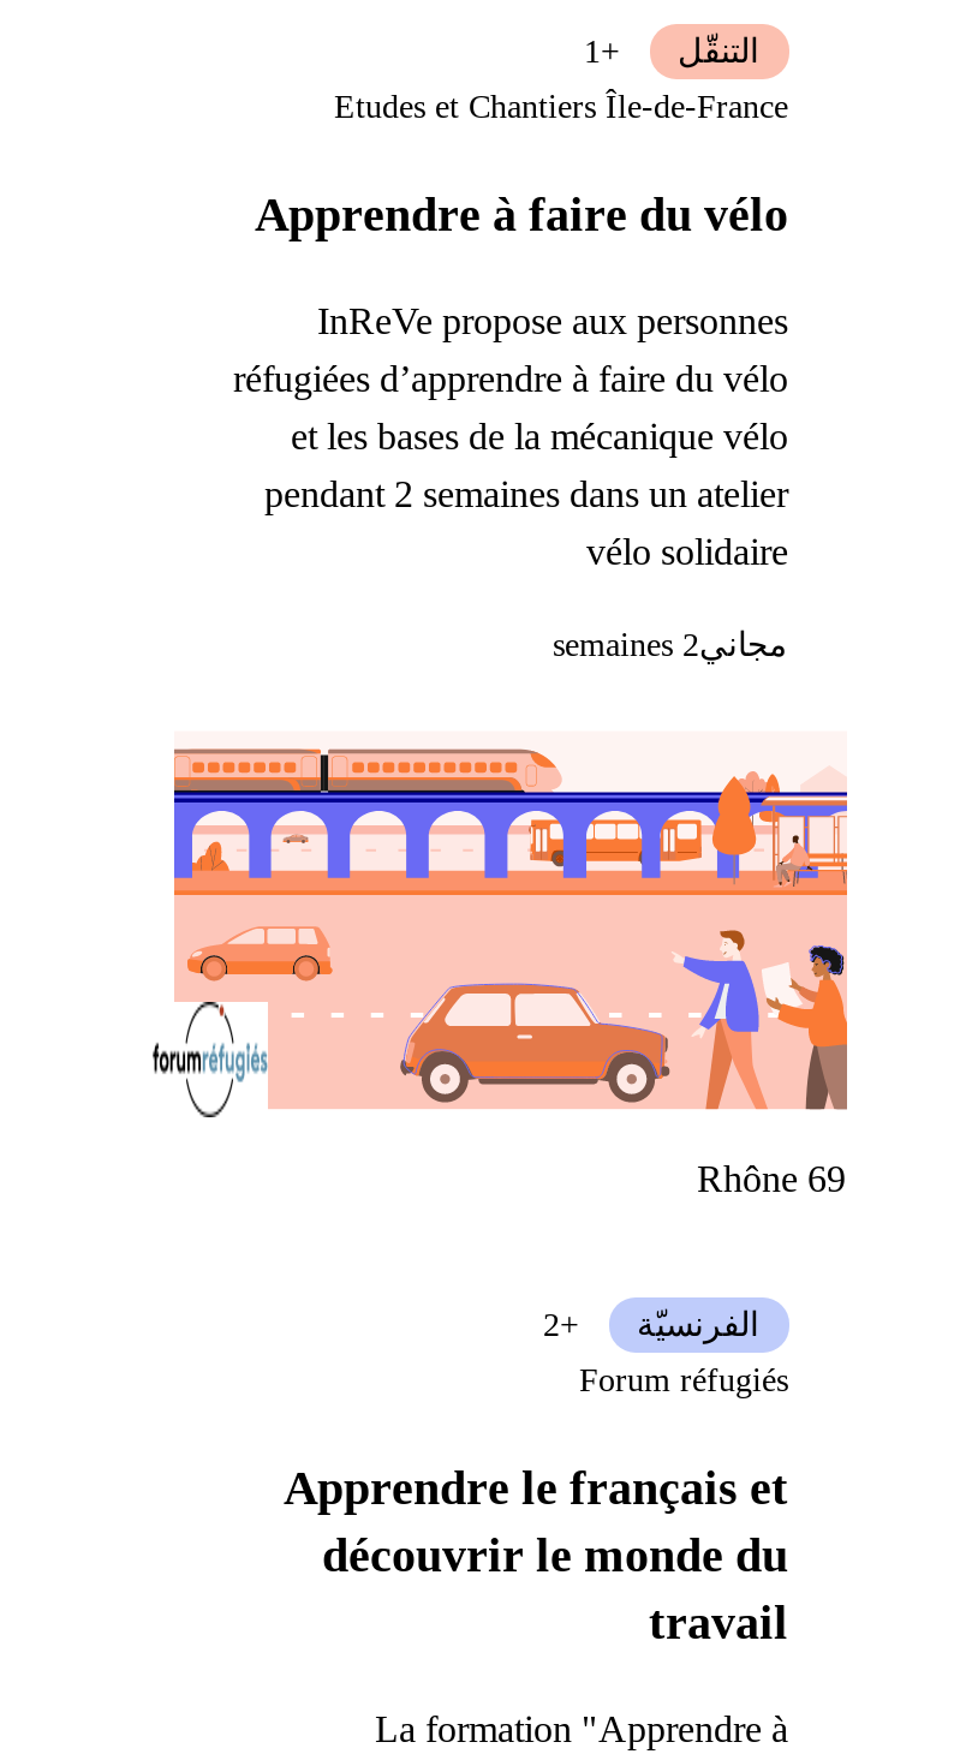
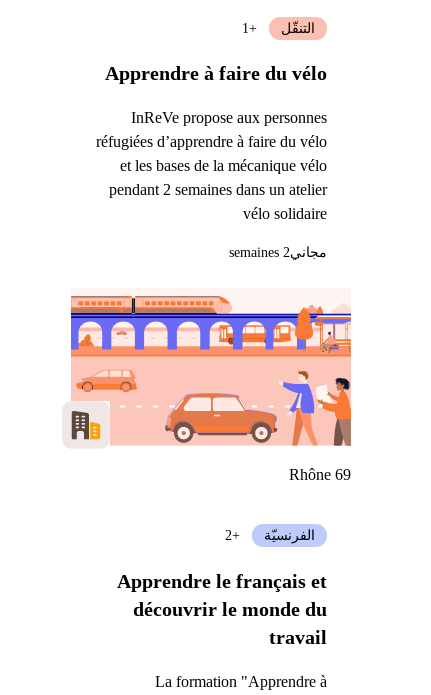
[334,88,788,124] Etudes et Chantiers Île-de-France -> none
[150,1000,270,1120] [image] -> [62,401,110,450] [image]
[579,1362,788,1398] Forum réfugiés -> none

